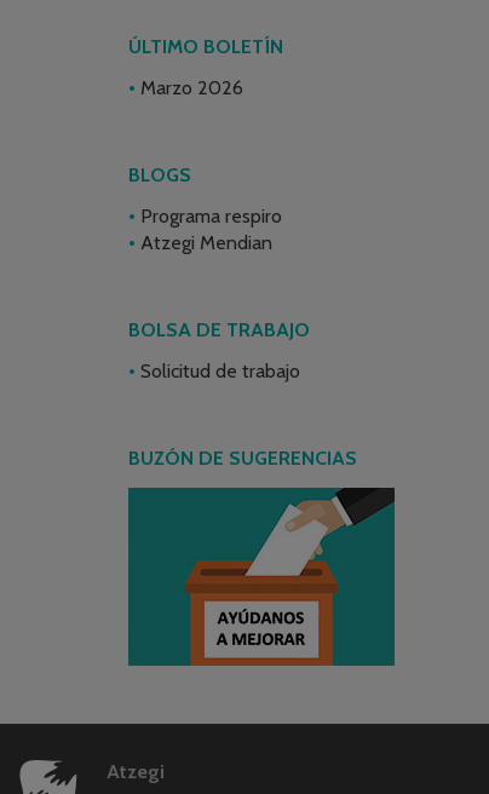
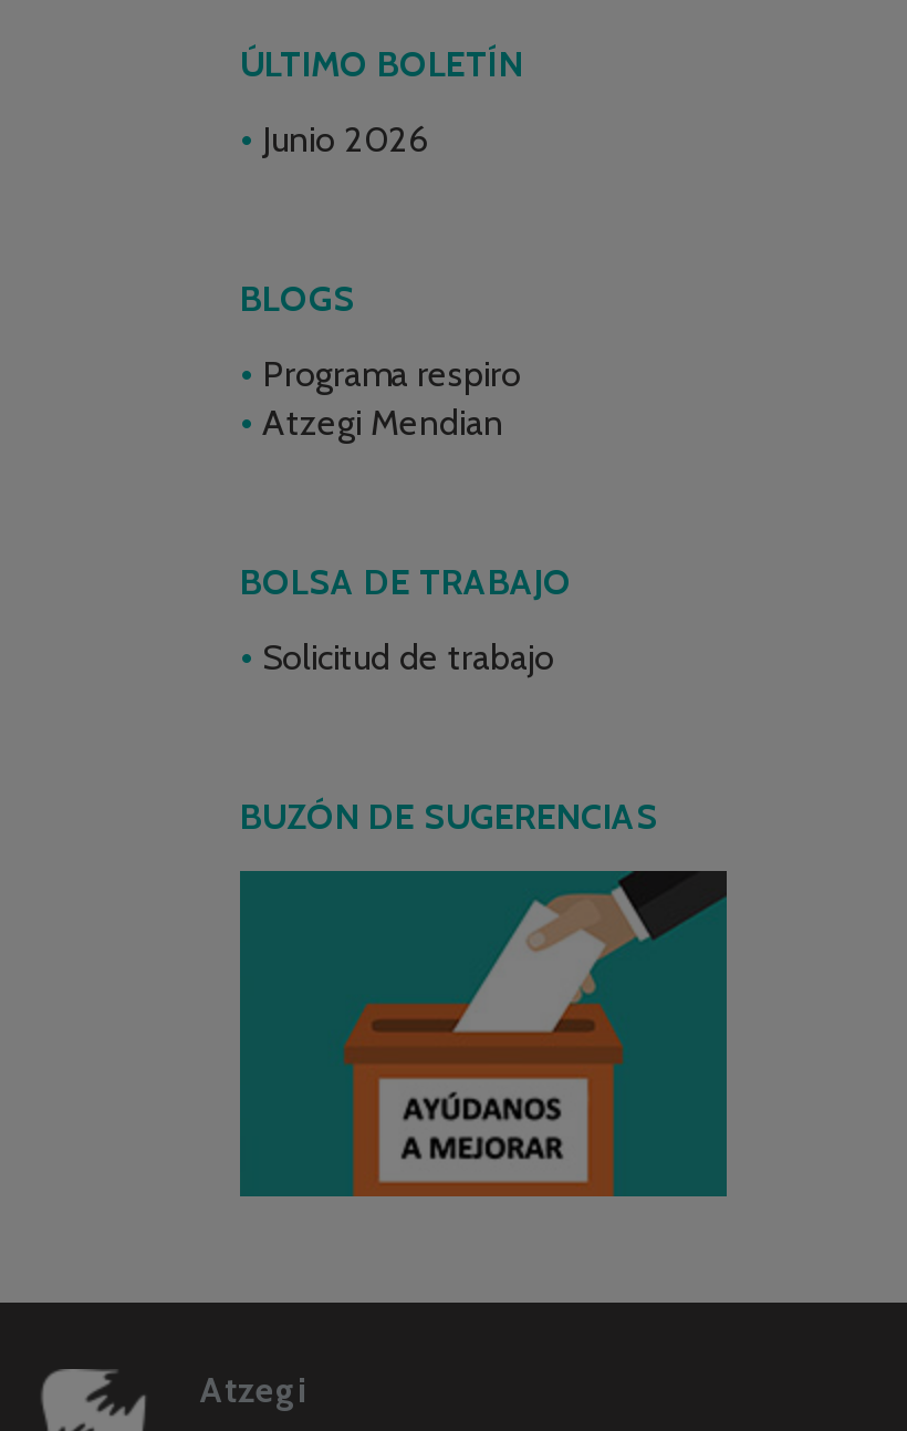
[140,76,243,99] Marzo 2026 -> [262,118,428,160] Junio 2026

